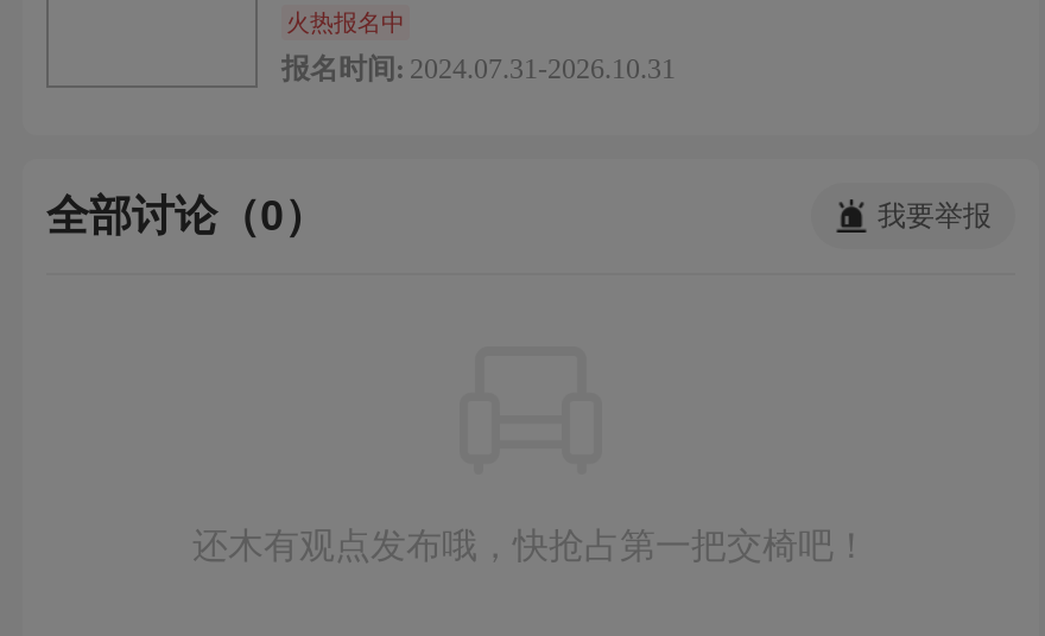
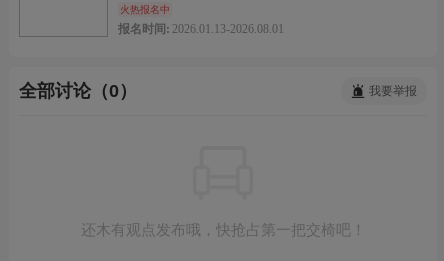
[281,52,676,85] 报名时间: 2024.07.31-2026.10.31 -> [118,22,284,36] 报名时间: 2026.01.13-2026.08.01

